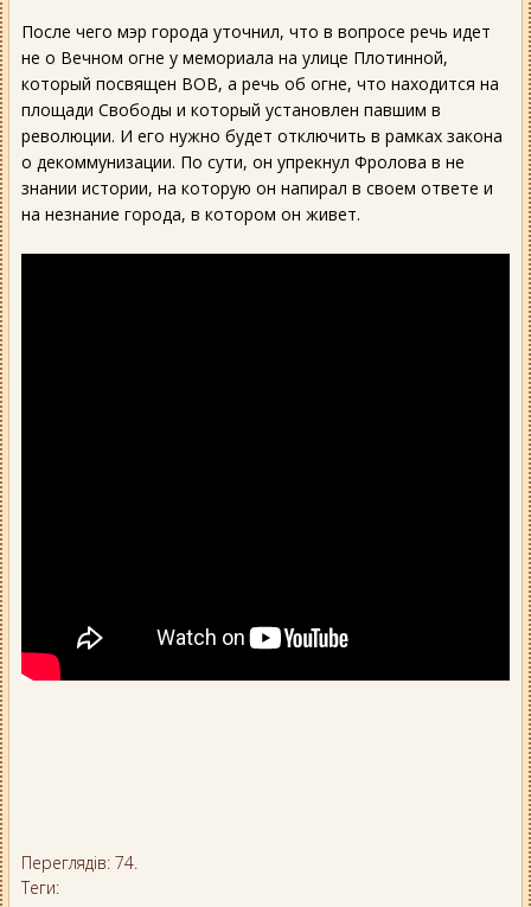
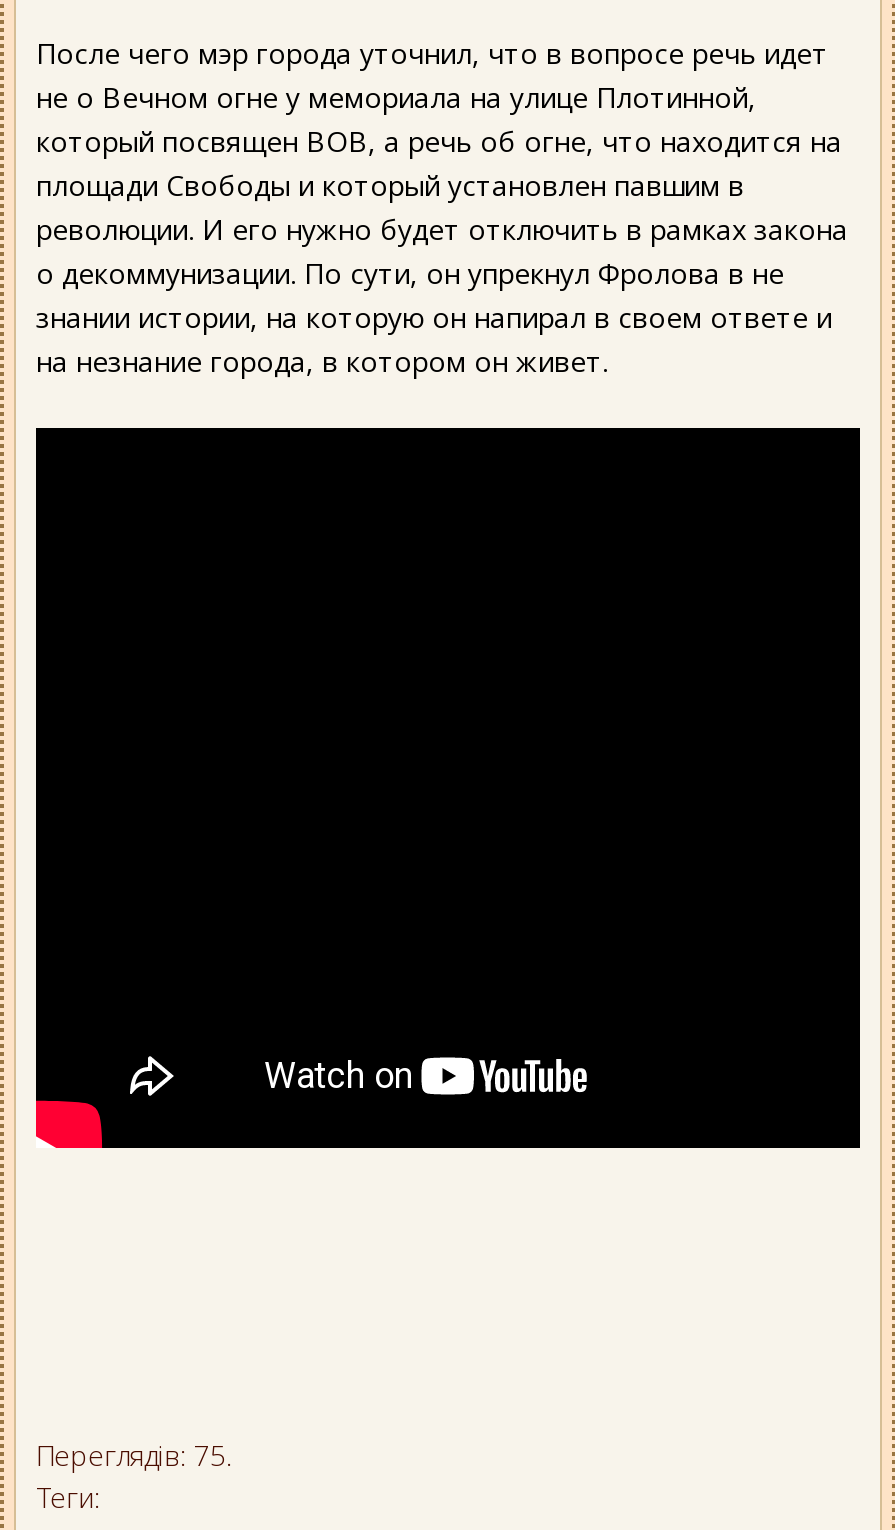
[21,851,137,874] Переглядів: 74. -> [36,1436,232,1474] Переглядів: 75.

